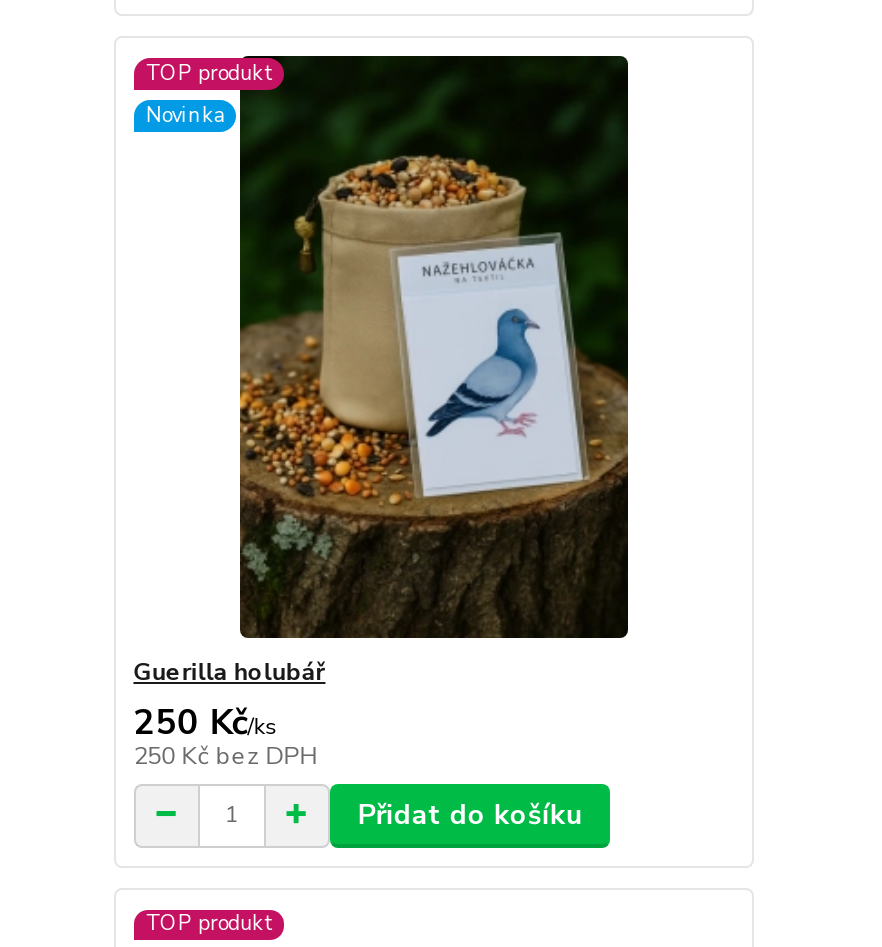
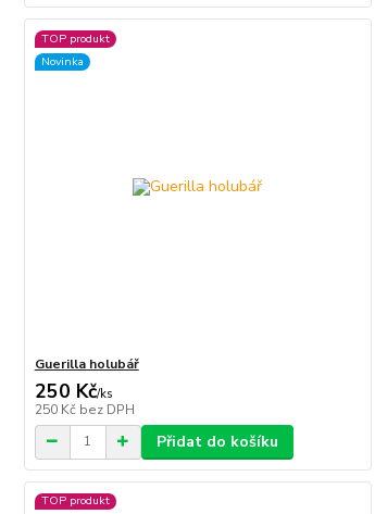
[238,54,630,640] [image] -> none

